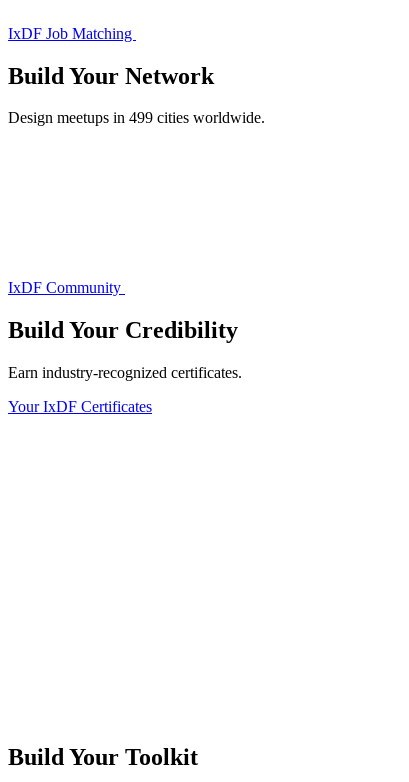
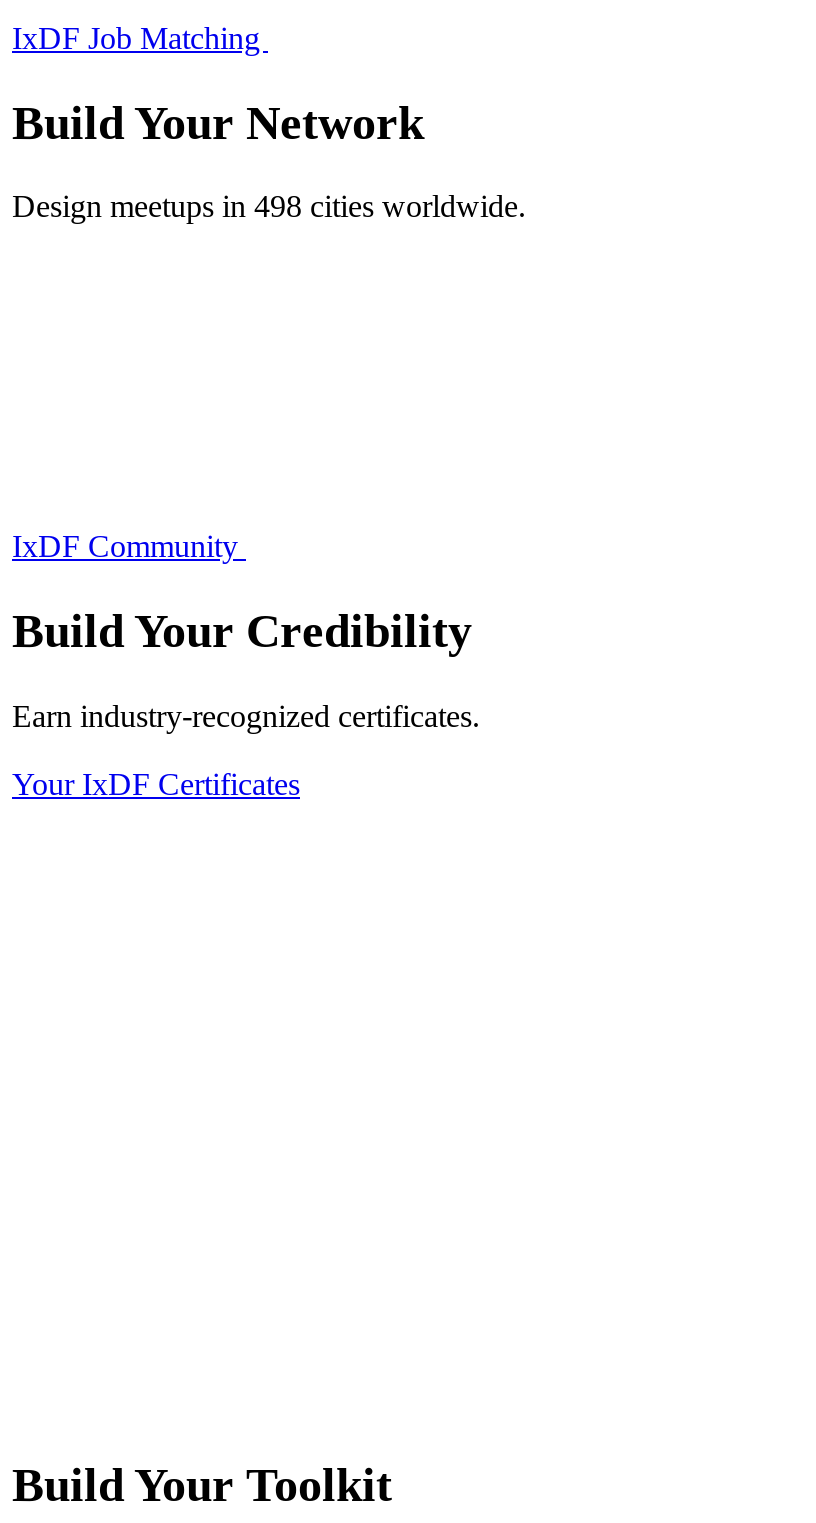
[8,109,265,126] Design meetups in 499 cities worldwide. -> [12,190,526,224] Design meetups in 498 cities worldwide.

